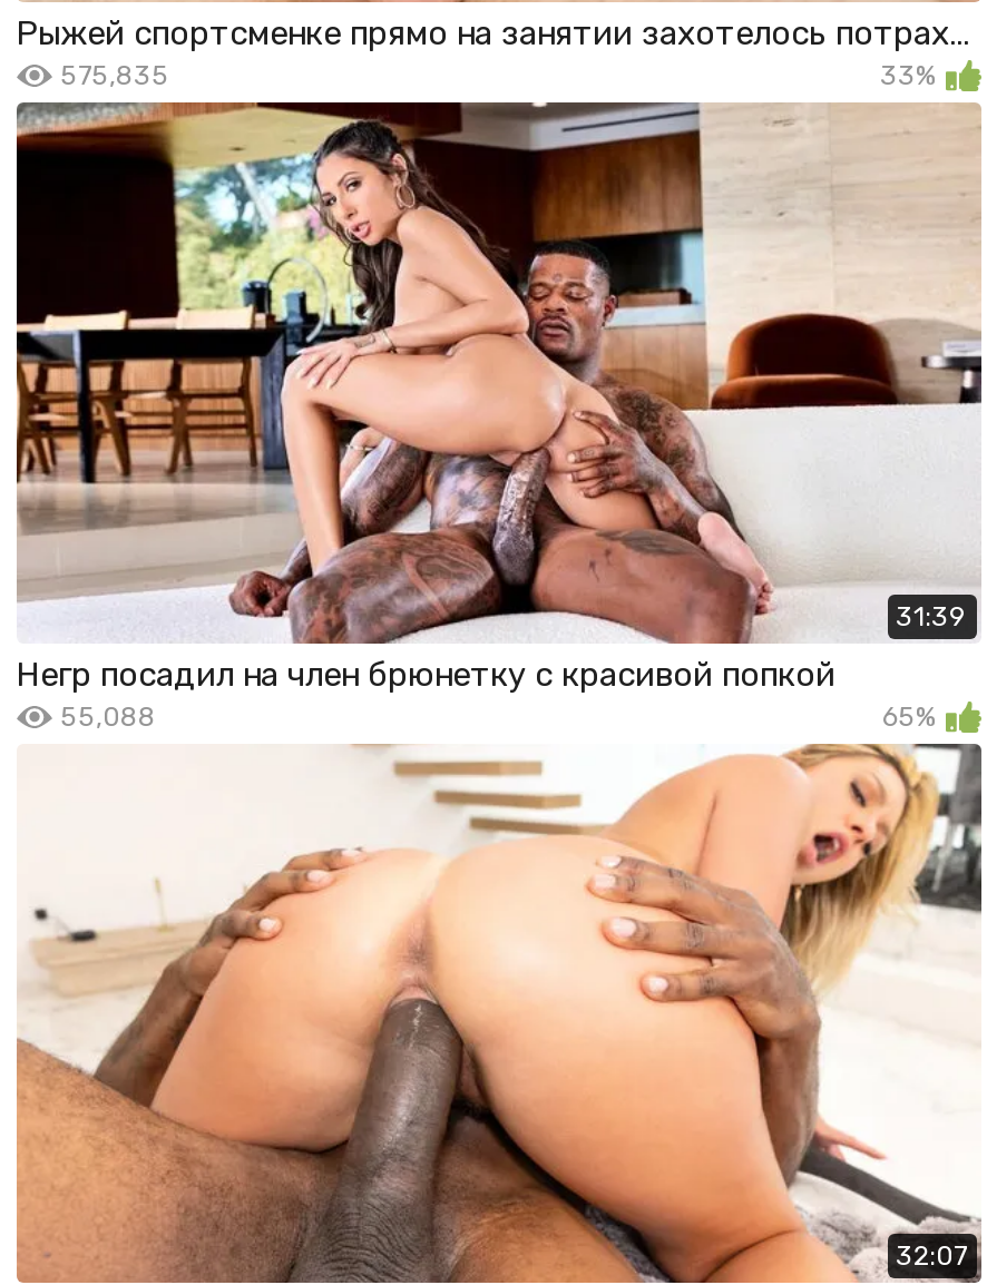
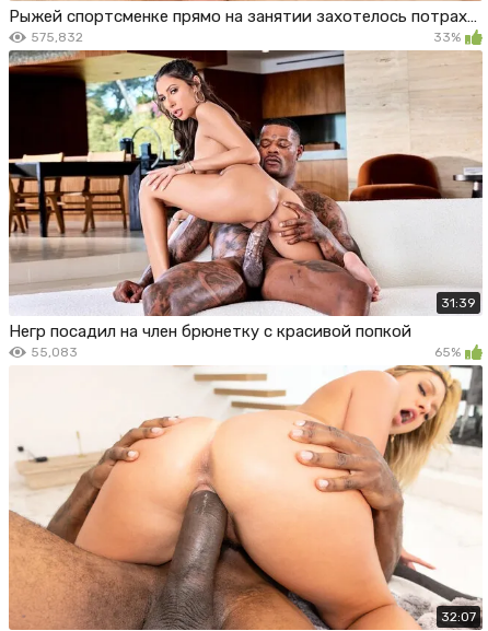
[60,61,169,92] 575,835 -> [30,30,83,45] 575,832
[60,701,156,732] 55,088 -> [30,344,77,359] 55,083

